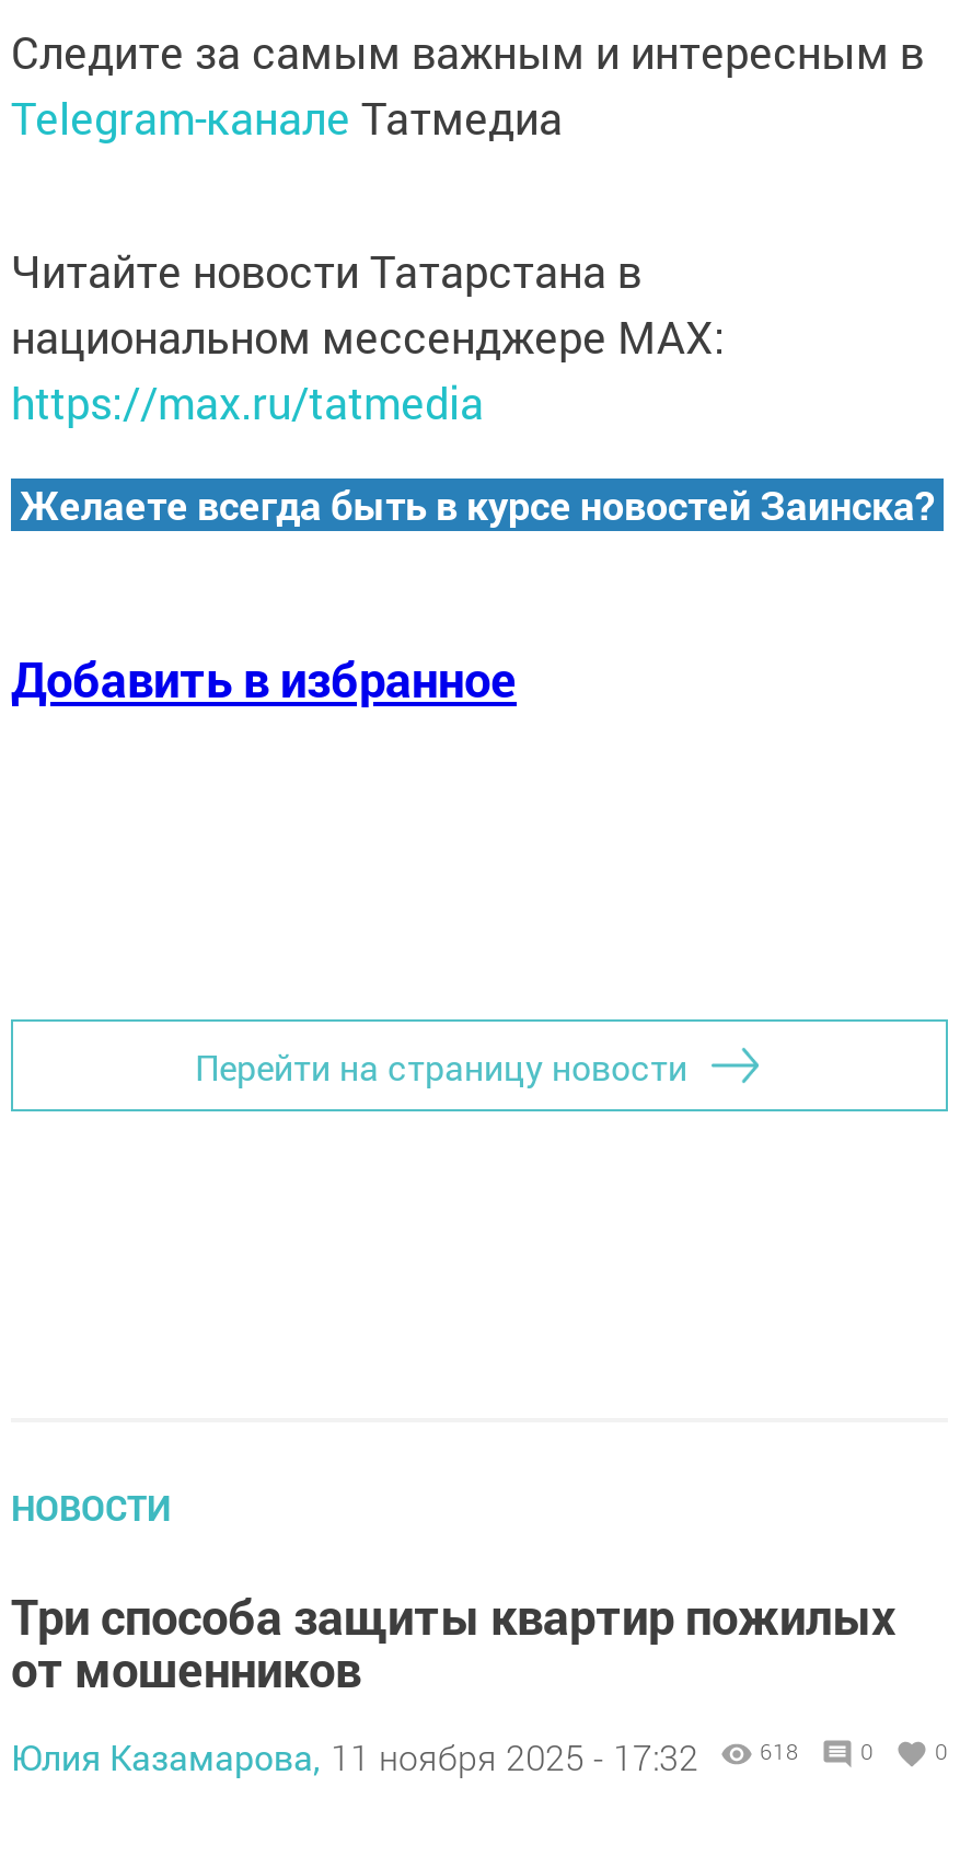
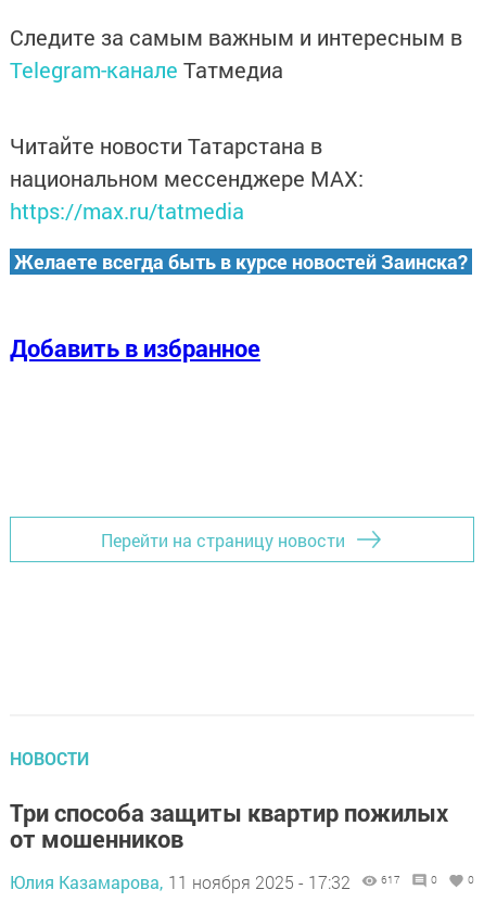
[760,1738,799,1766] 618 -> [381,873,400,887] 617

